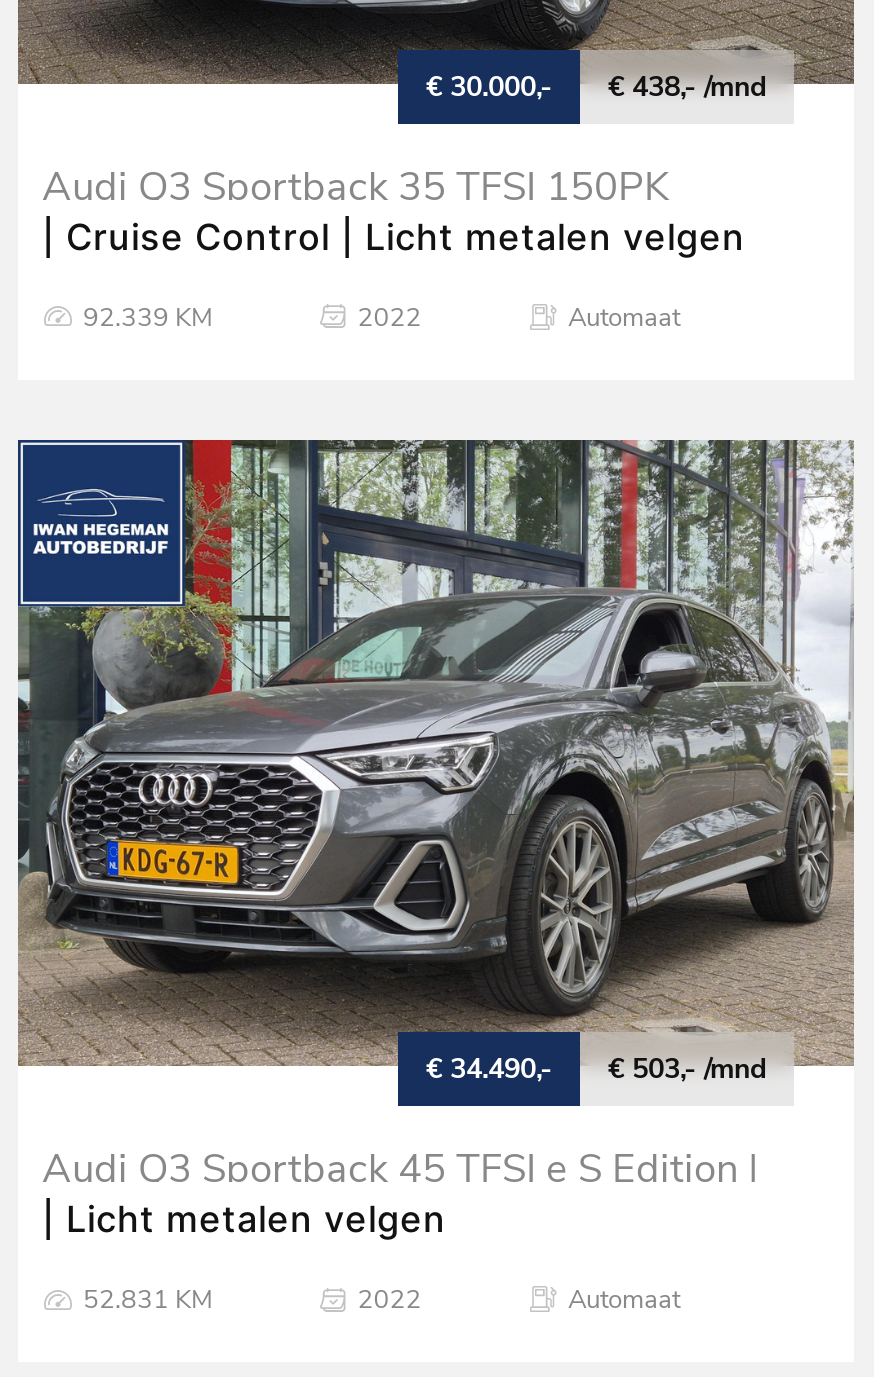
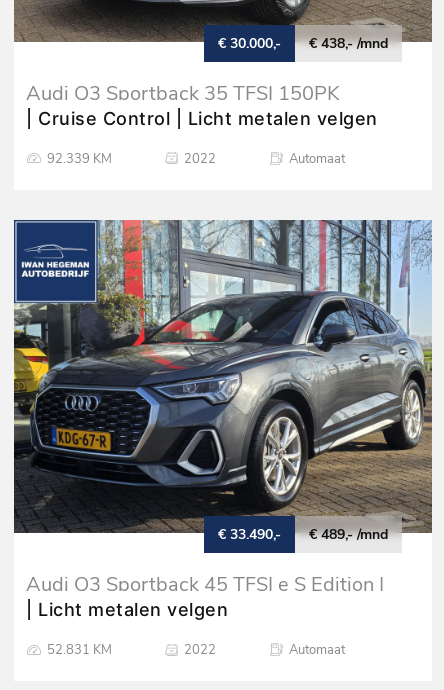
[16,438,854,1088] [image] | € 34.490,- -> [13,219,433,544] [image] | € 33.490,-
[608,1050,766,1088] € 503,- /mnd -> [309,525,388,544] € 489,- /mnd

